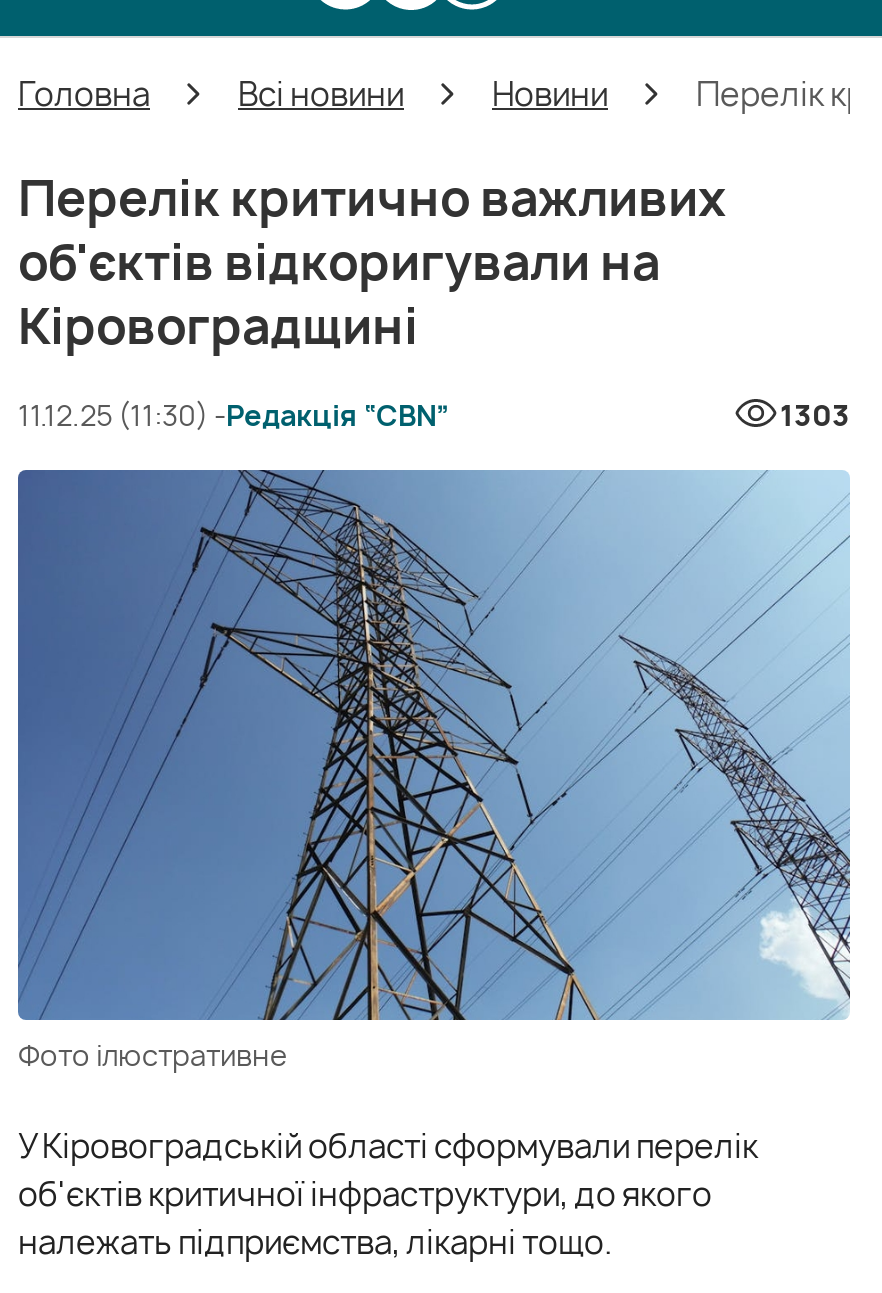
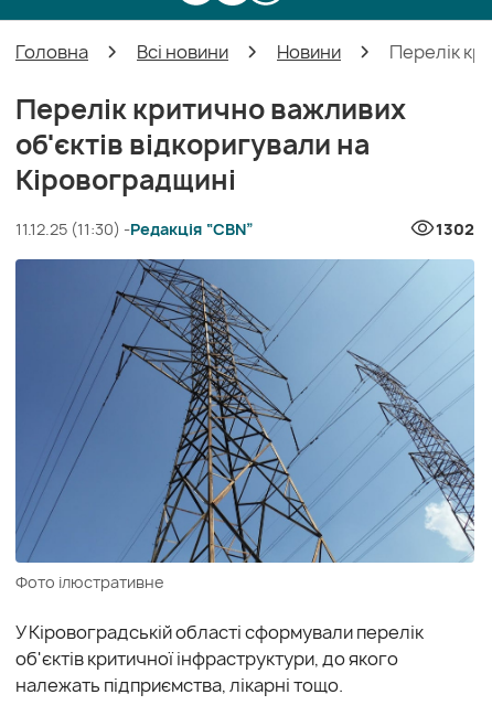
[780,395,850,433] 1303 -> [436,218,474,239] 1302

